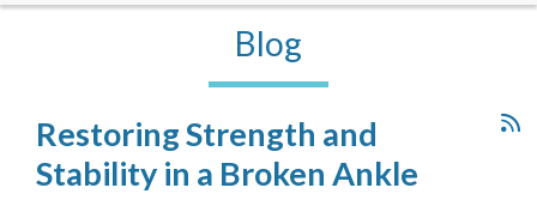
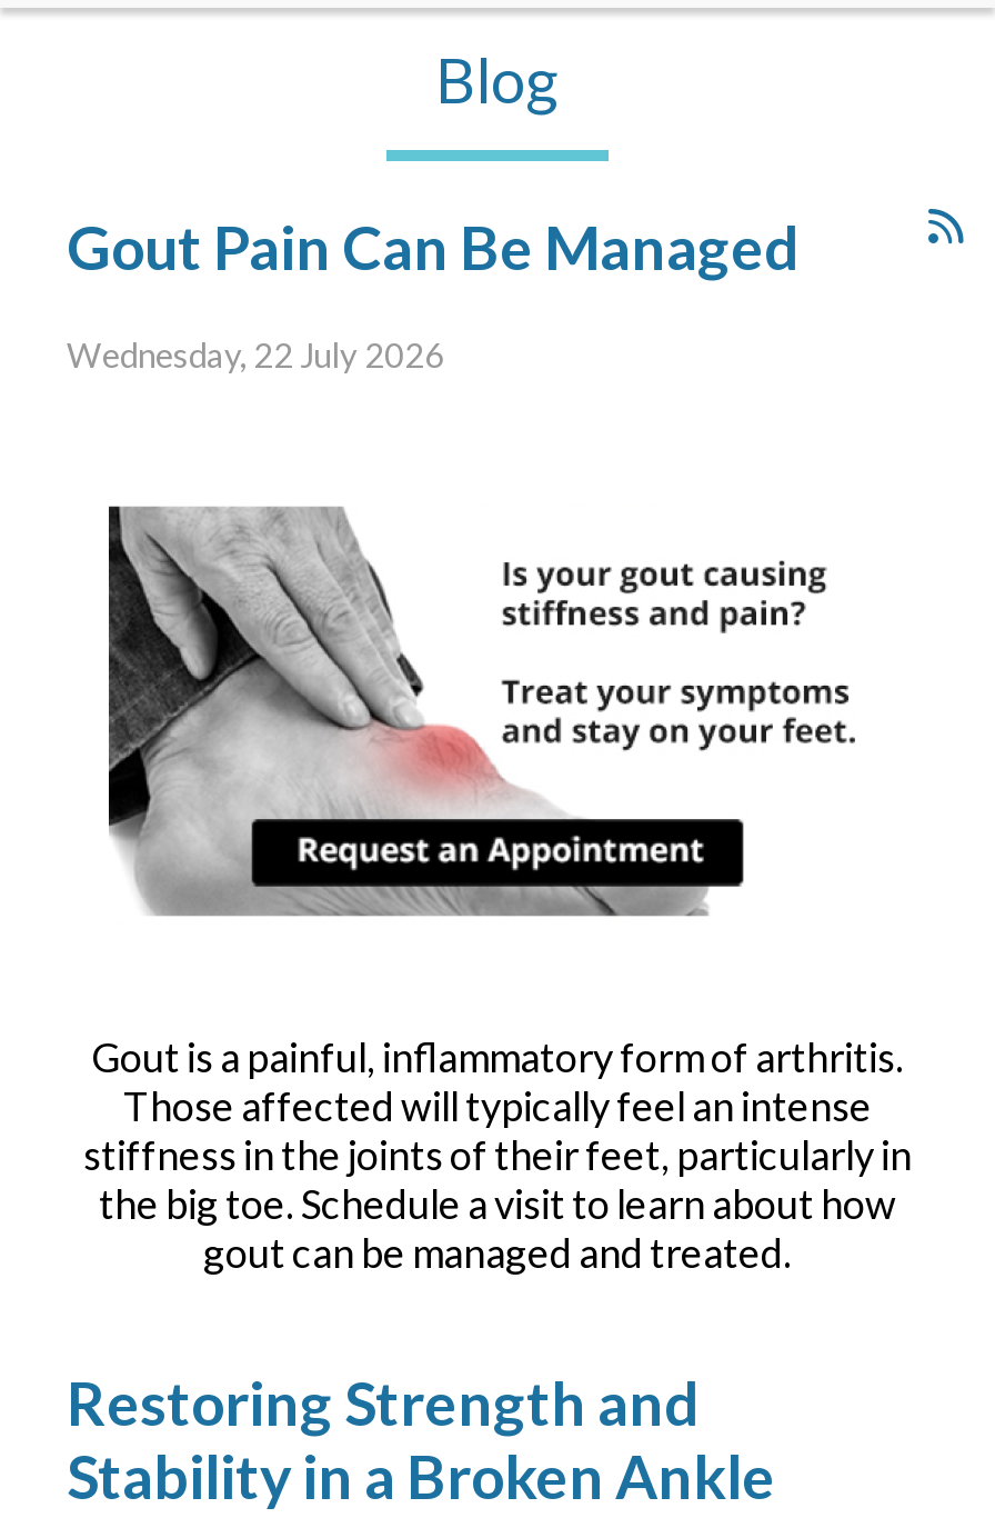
none -> [67,211,800,374] Gout Pain Can Be Managed | Wednesday, 22 July 2026
none -> [83,1032,912,1277] Gout is a painful, inflammatory form of arthritis. | Those affected will typically feel an intense | stiffness in the joints of their feet, particularly in | the big toe. Schedule a visit to learn about how | gout can be managed and treated.
none -> [107,506,855,919] [image]

